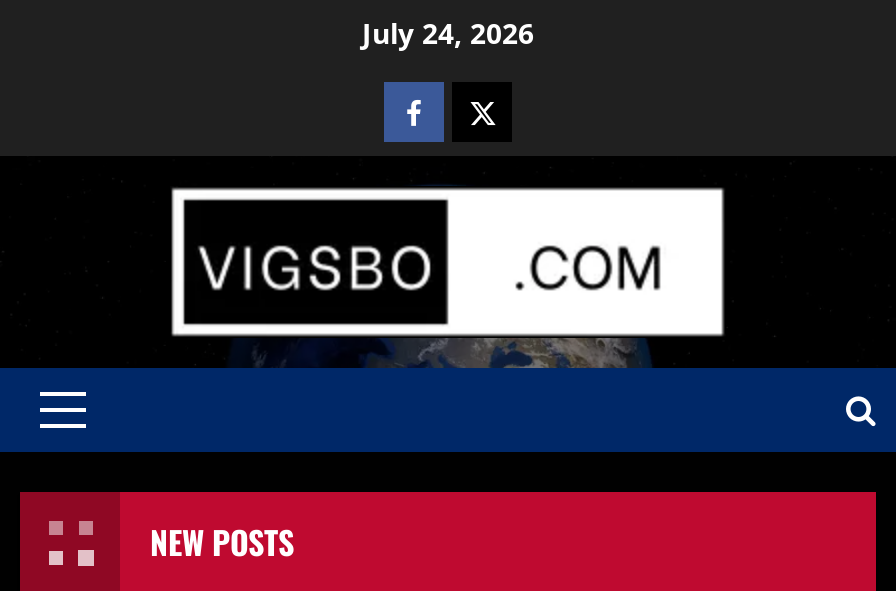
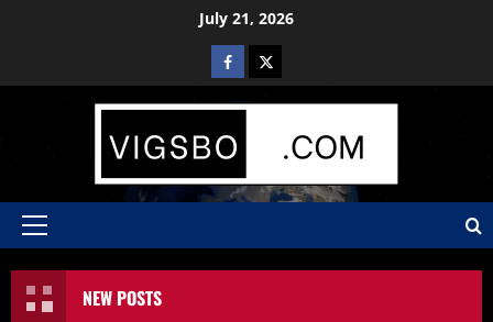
[362,14,534,52] July 24, 2026 -> [199,8,294,29] July 21, 2026

